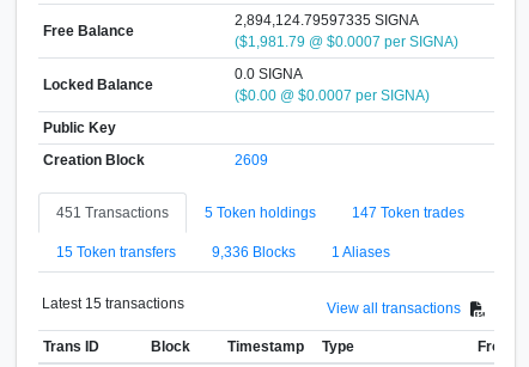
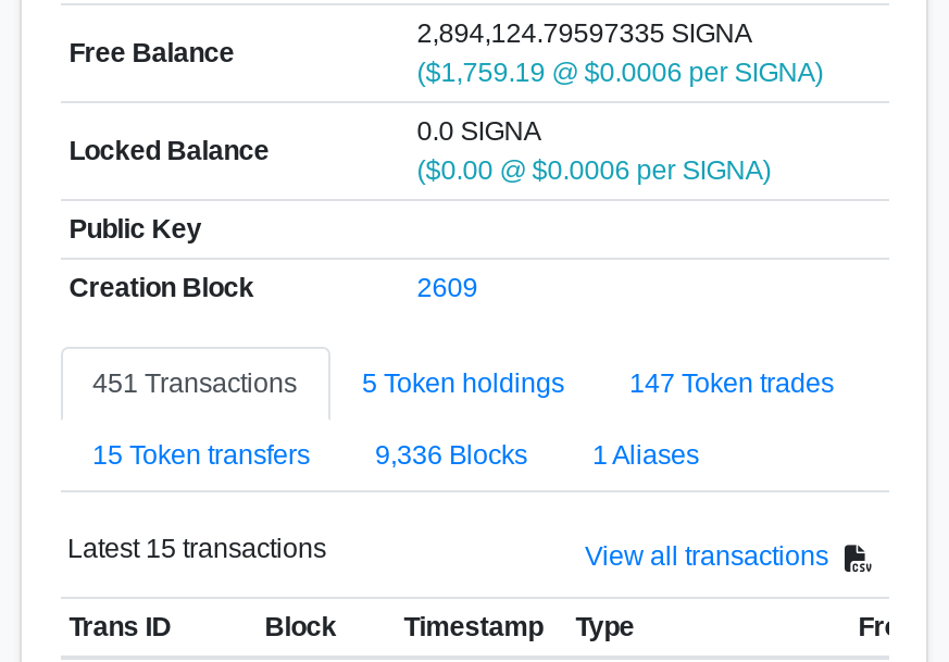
[234,33,458,50] ($1,981.79 @ $0.0007 per SIGNA) -> [417,57,823,87] ($1,759.19 @ $0.0006 per SIGNA)
[234,87,429,103] ($0.00 @ $0.0007 per SIGNA) -> [417,154,771,185] ($0.00 @ $0.0006 per SIGNA)

